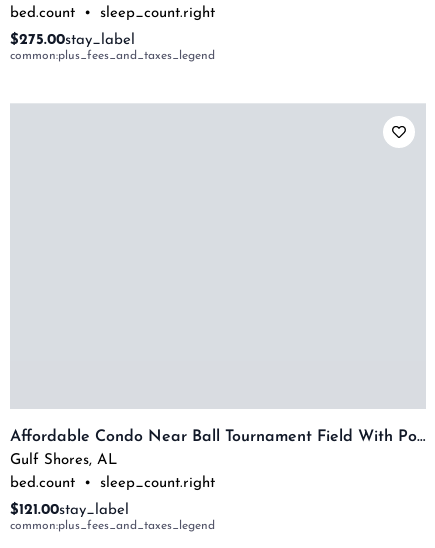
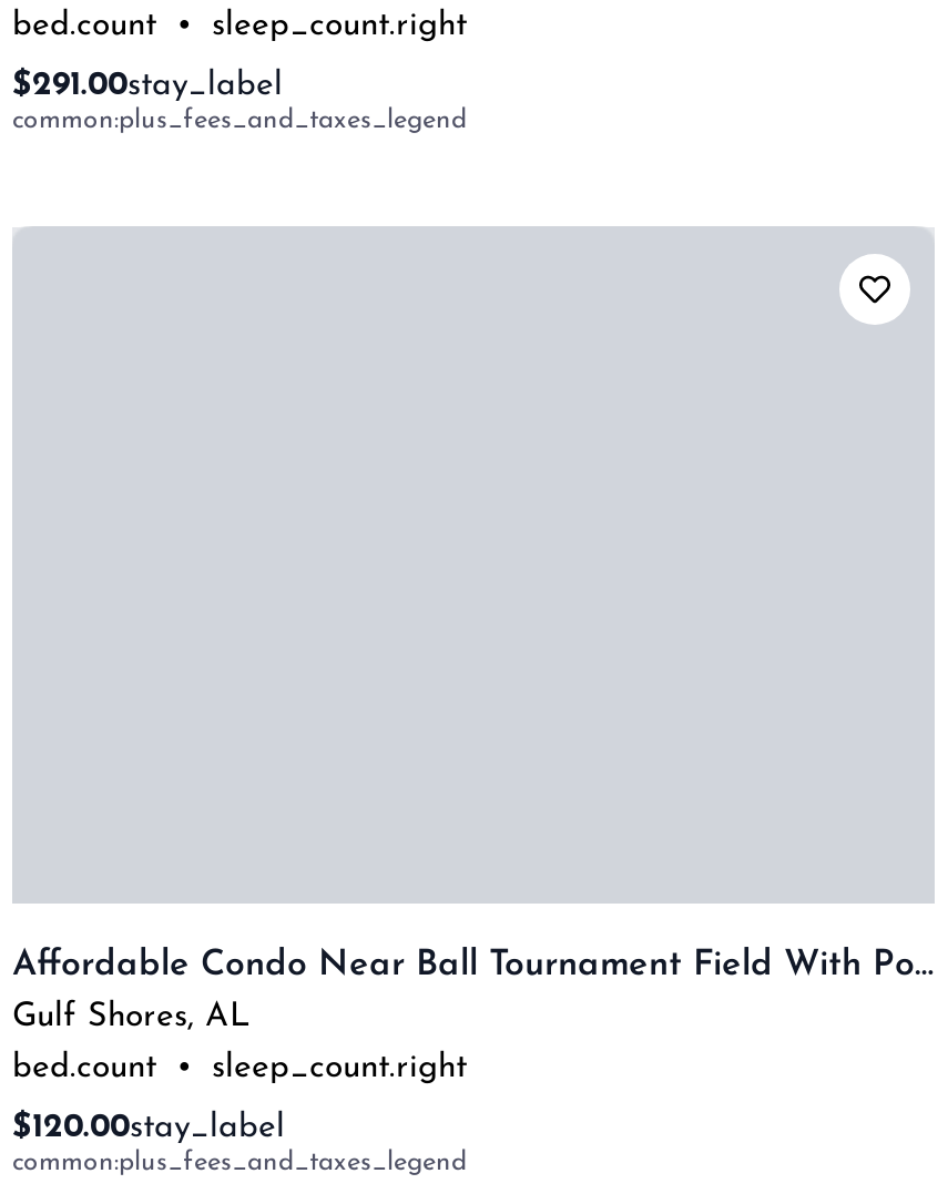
[10,33,135,48] $275.00stay_label -> [12,70,283,103] $291.00stay_label
[10,503,129,518] $121.00stay_label -> [12,1112,285,1145] $120.00stay_label

